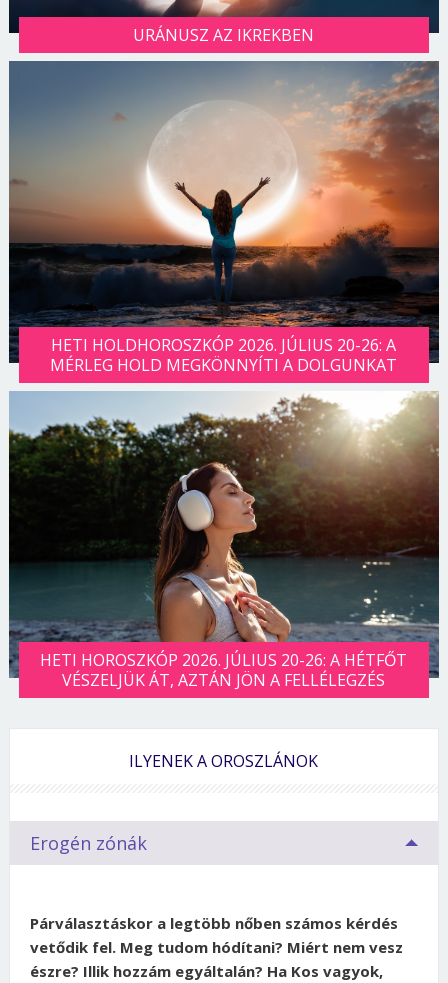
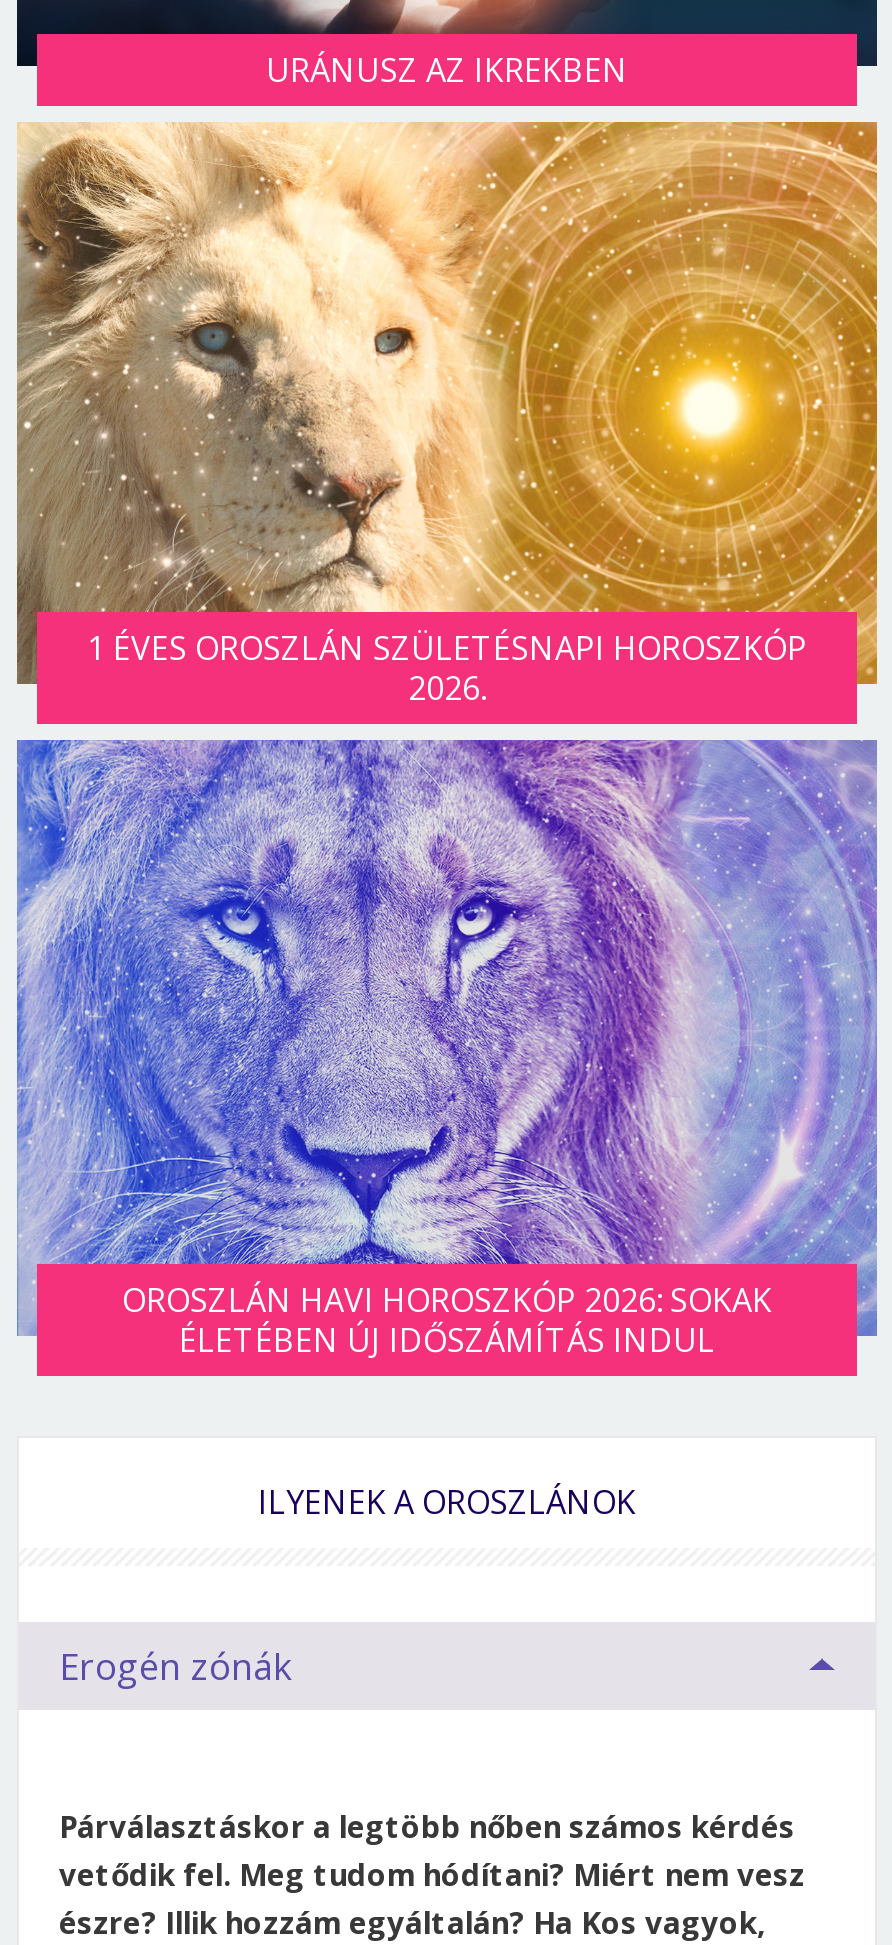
[8,60,440,376] [image] | HETI HOLDHOROSZKÓP 2026. JÚLIUS 20-26: A | MÉRLEG HOLD MEGKÖNNYÍTI A DOLGUNKAT -> [15,120,879,710] [image] | 1 ÉVES OROSZLÁN SZÜLETÉSNAPI HOROSZKÓP | 2026.
[8,372,440,691] [image] | HETI HOROSZKÓP 2026. JÚLIUS 20-26: A HÉTFŐT | VÉSZELJÜK ÁT, AZTÁN JÖN A FELLÉLEGZÉS -> [15,722,879,1361] [image] | OROSZLÁN HAVI HOROSZKÓP 2026: SOKAK | ÉLETÉBEN ÚJ IDŐSZÁMÍTÁS INDUL

